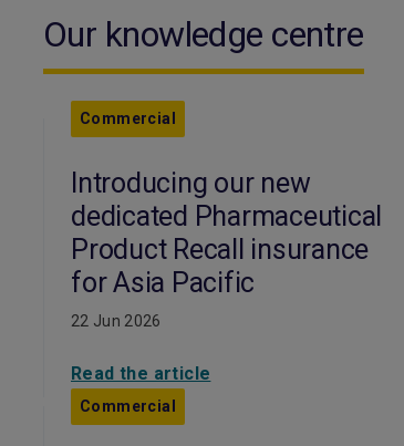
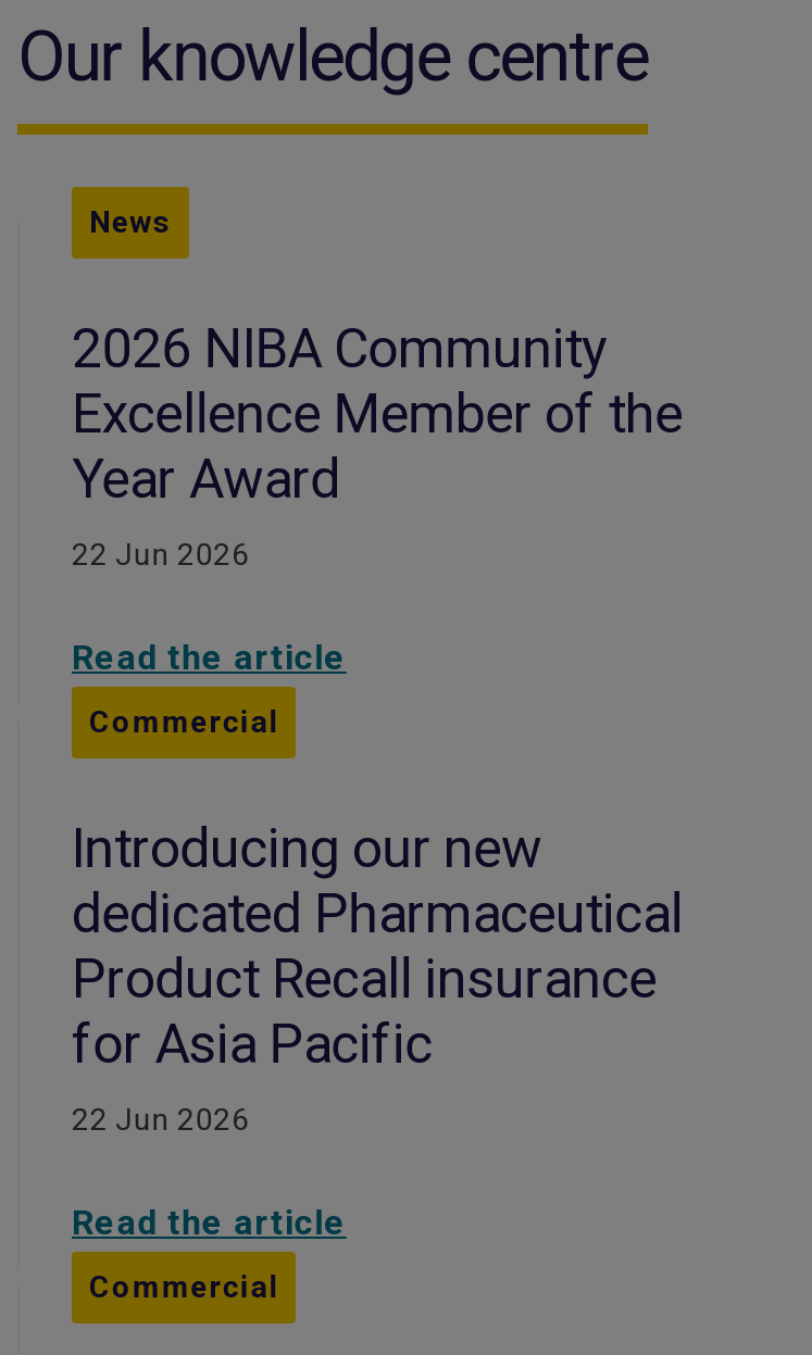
none -> [72,204,683,678] News | 2026 NIBA Community | Excellence Member of the | Year Award | 22 Jun 2026 | Read the article

